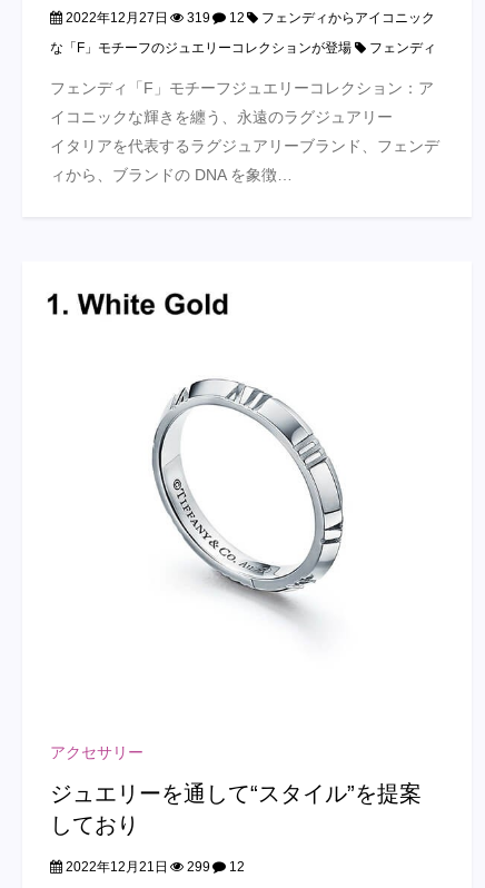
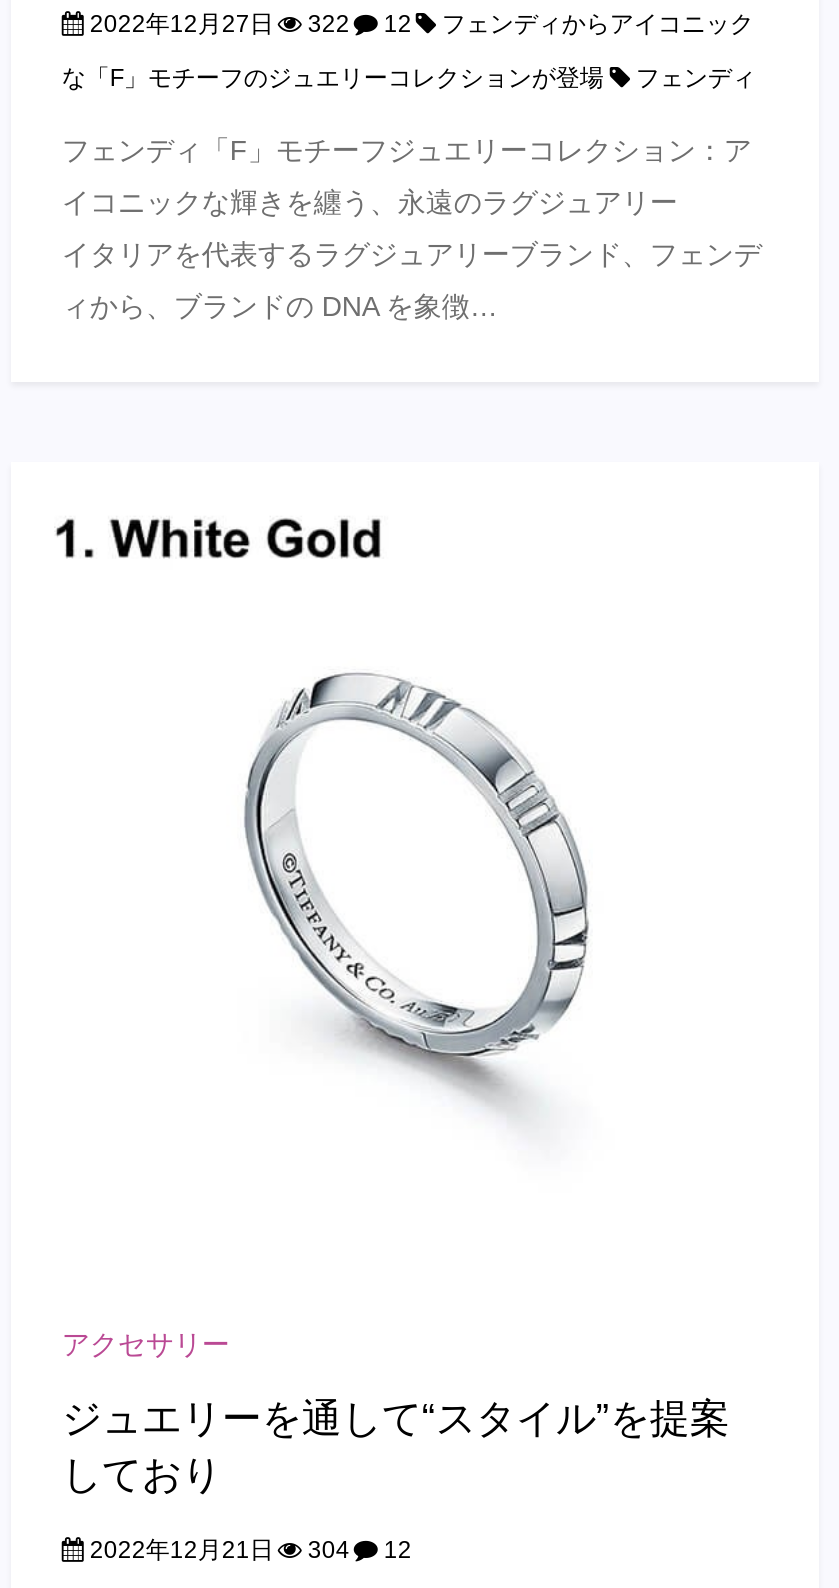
[63,10,435,26] 2022年12月27日 319 12 フェンディからアイコニック -> [84,10,754,38] 2022年12月27日 322 12 フェンディからアイコニック
[63,860,245,875] 2022年12月21日 299 12 -> [84,1537,412,1565] 2022年12月21日 304 12

